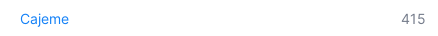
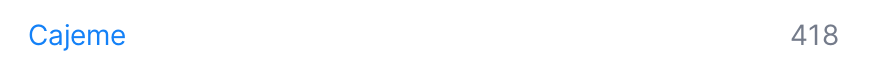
[401,10,426,27] 415 -> [790,16,840,50] 418

